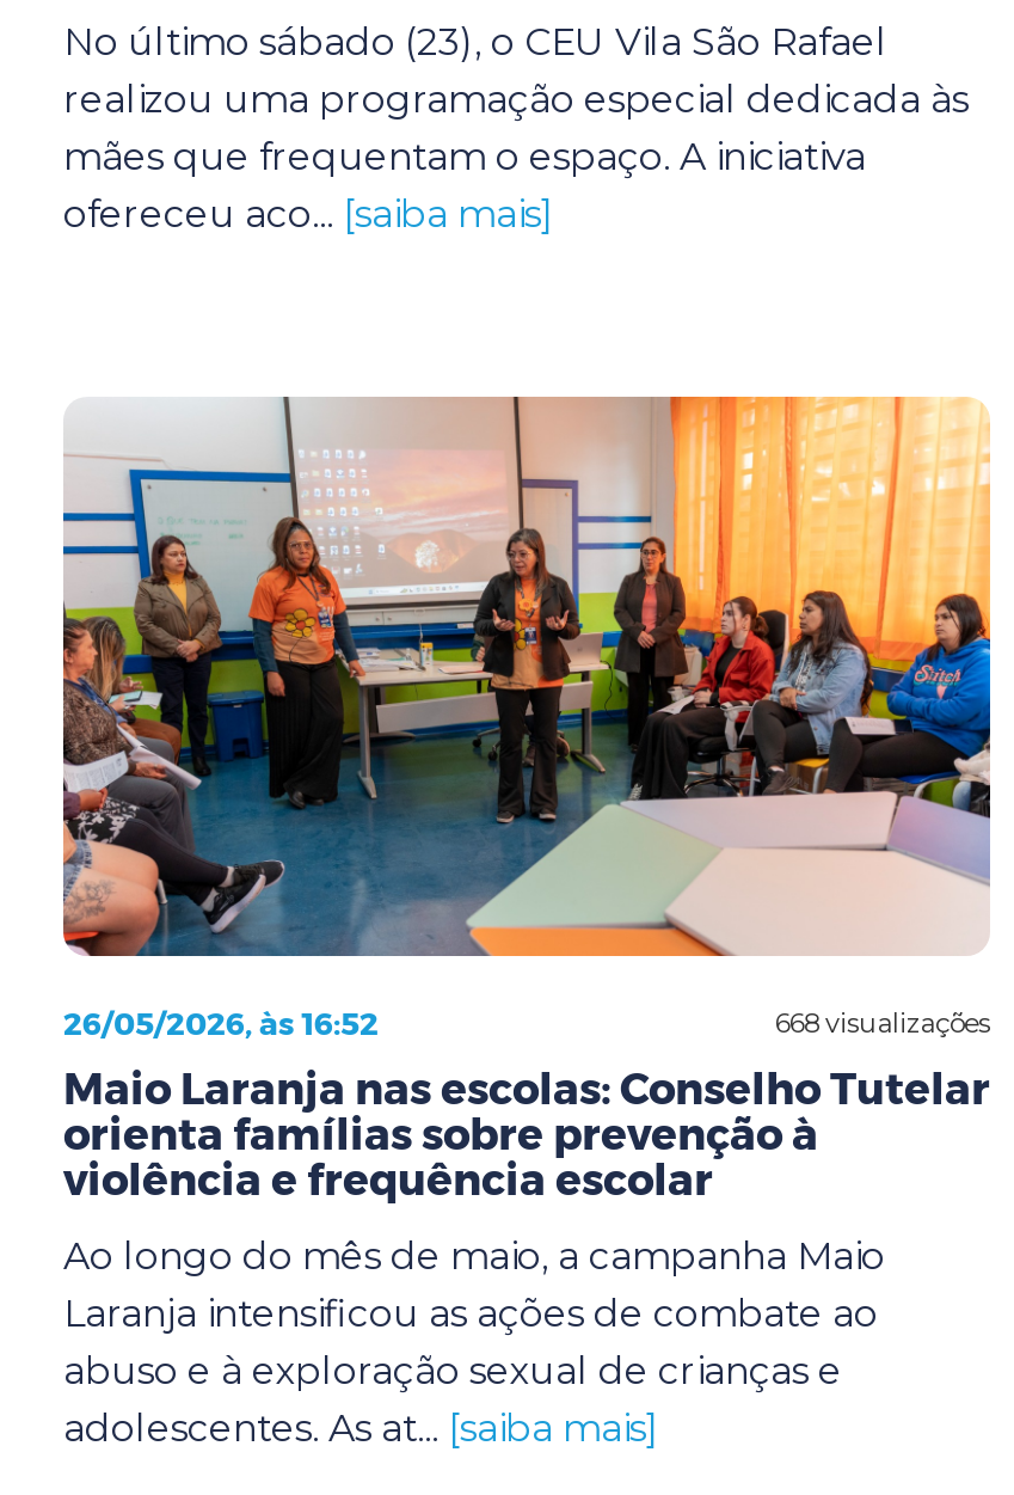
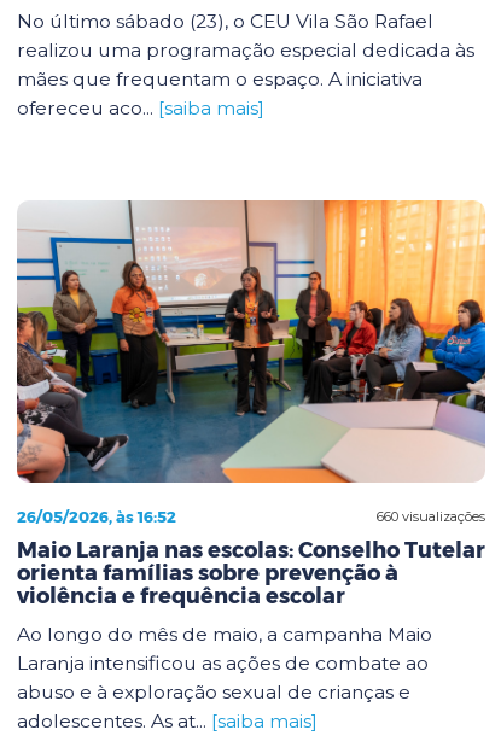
[775,1005,990,1038] 668 visualizações -> [377,507,485,524] 660 visualizações

